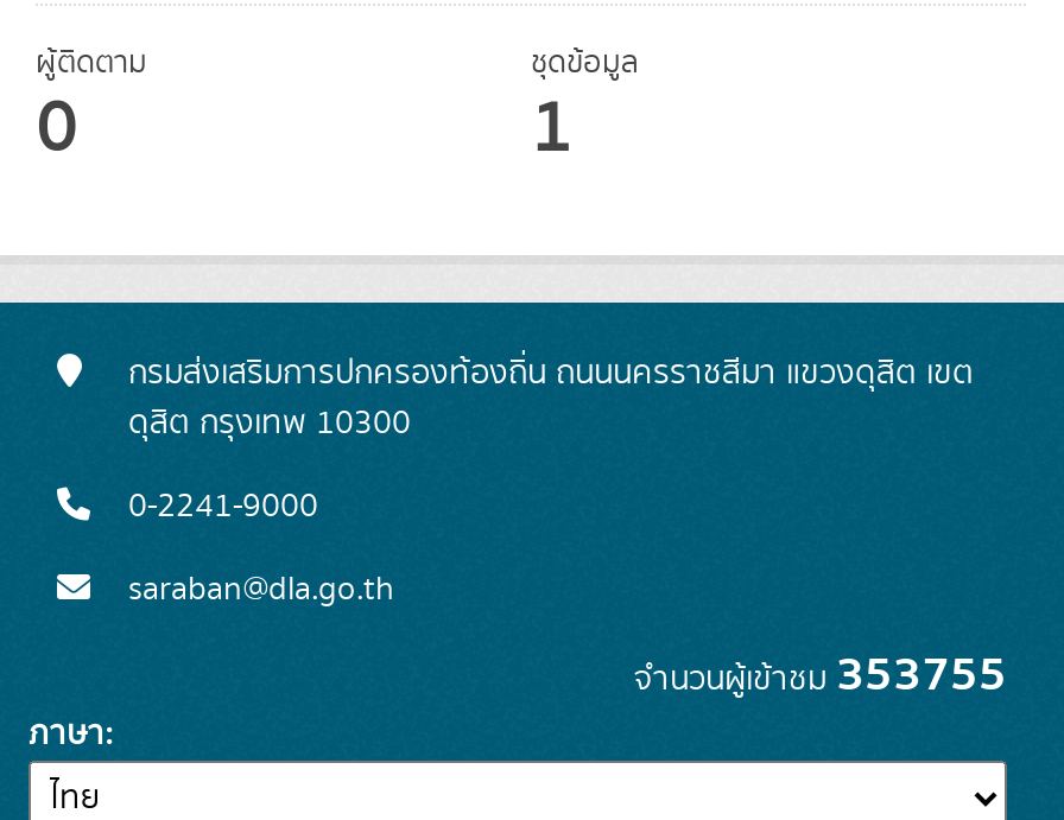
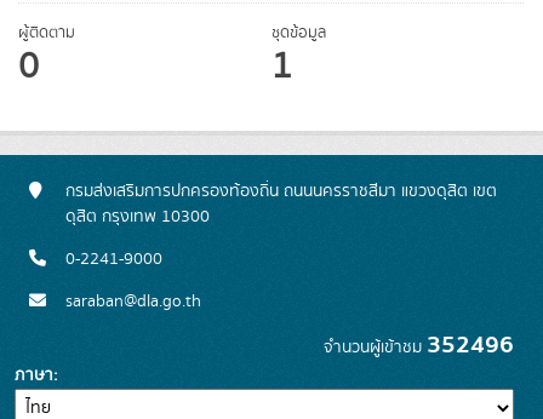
[634,637,1007,713] จำนวนผู้เข้าชม353755 -> [324,326,514,364] จำนวนผู้เข้าชม352496

